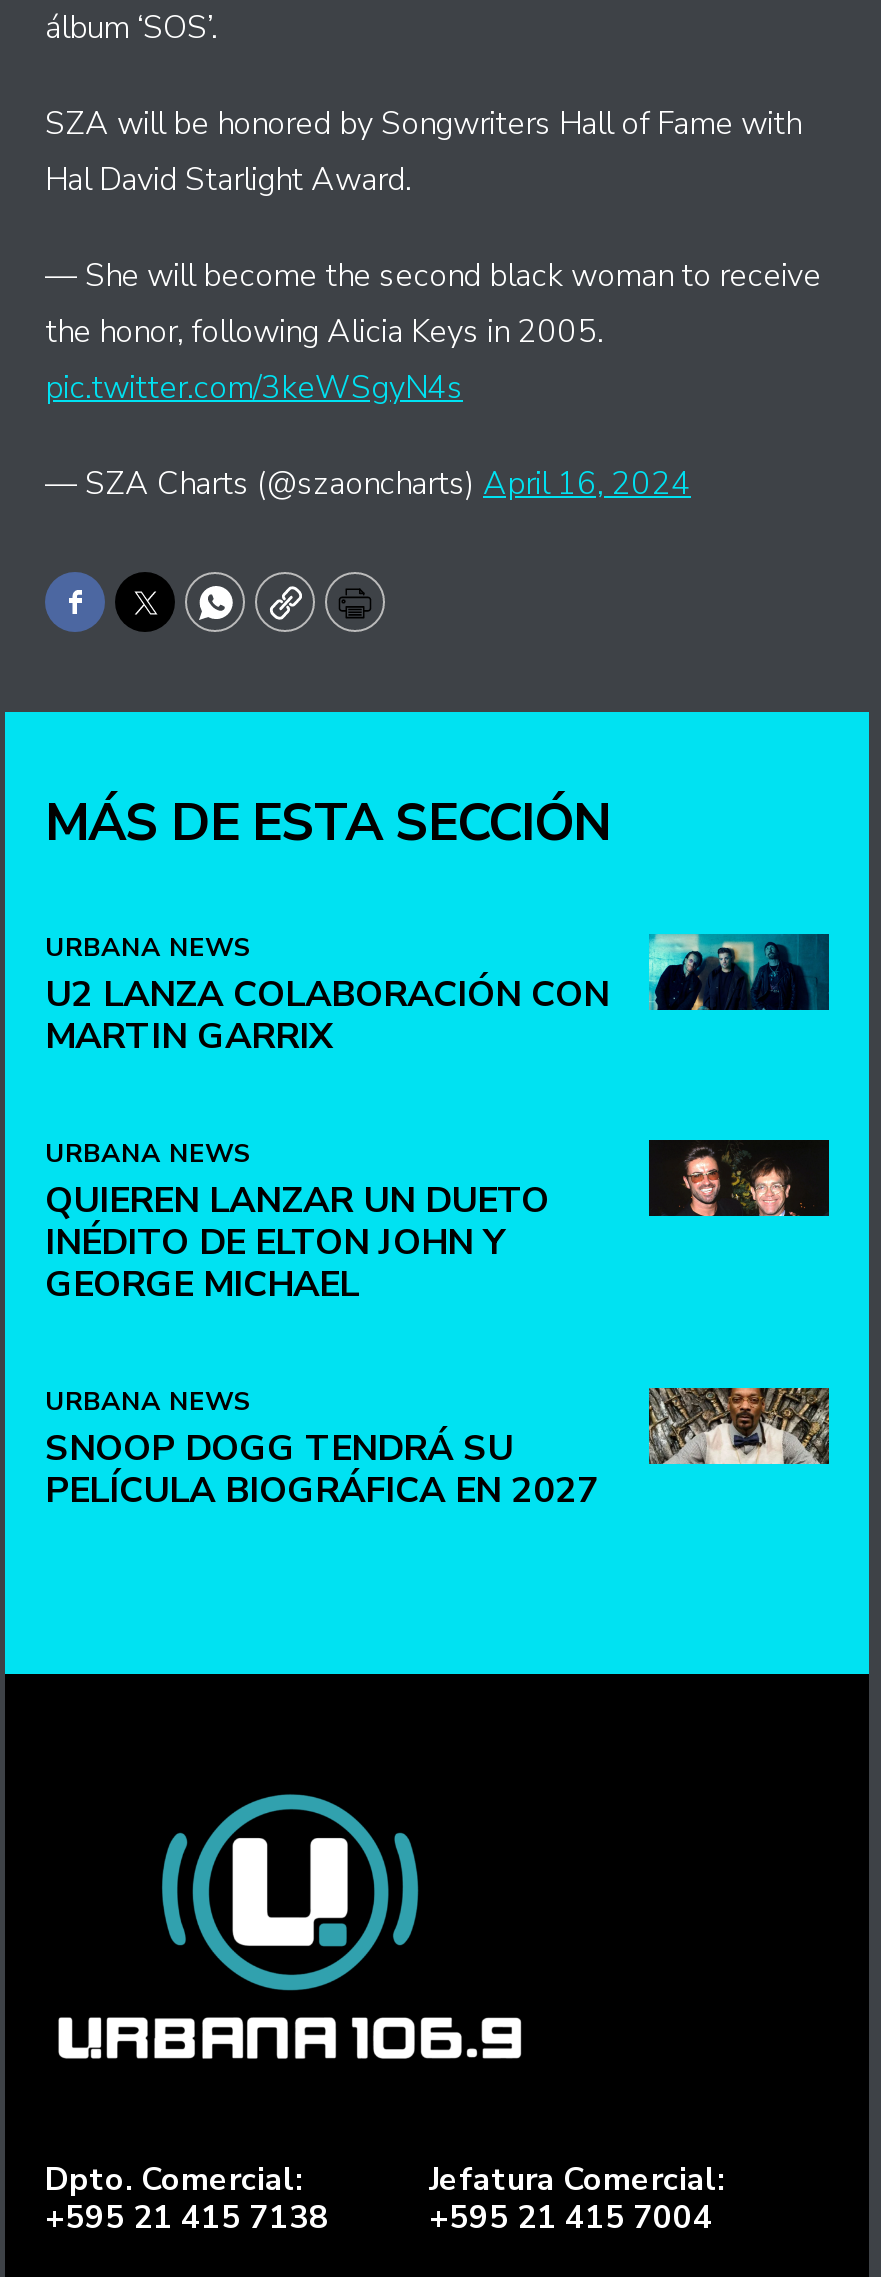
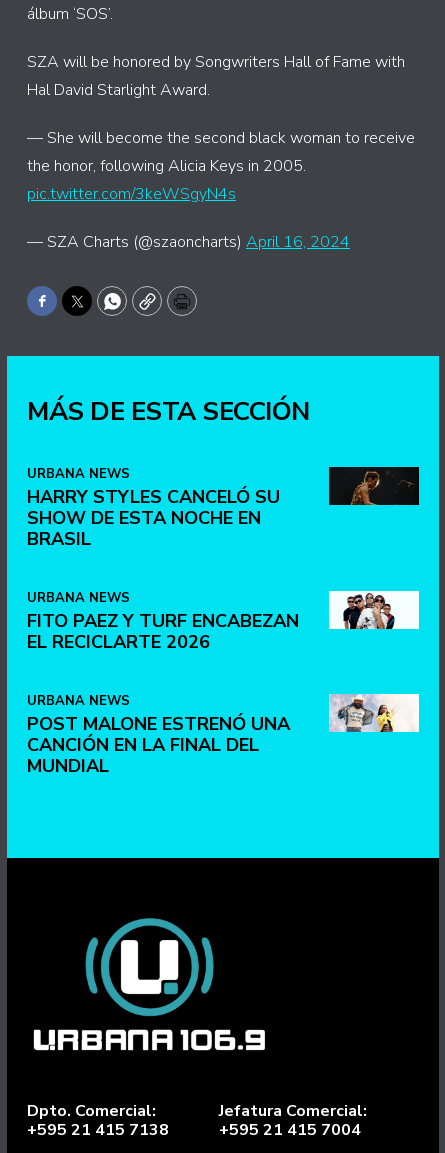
[647,932,829,1012] [image] -> [328,466,418,506] [image]
[45,970,609,1060] U2 LANZA COLABORACIÓN CON | MARTIN GARRIX -> [27,485,280,551] HARRY STYLES CANCELÓ SU | SHOW DE ESTA NOCHE EN | BRASIL
[647,1138,831,1218] [image] -> [328,590,420,630] [image]
[45,1176,549,1308] QUIEREN LANZAR UN DUETO | INÉDITO DE ELTON JOHN Y | GEORGE MICHAEL -> [27,609,299,654] FITO PAEZ Y TURF ENCABEZAN | EL RECICLARTE 2026
[45,1386,831,1514] [image] | SNOOP DOGG TENDRÁ SU | PELÍCULA BIOGRÁFICA EN 2027 -> [27,693,420,778] [image] | POST MALONE ESTRENÓ UNA | CANCIÓN EN LA FINAL DEL | MUNDIAL

